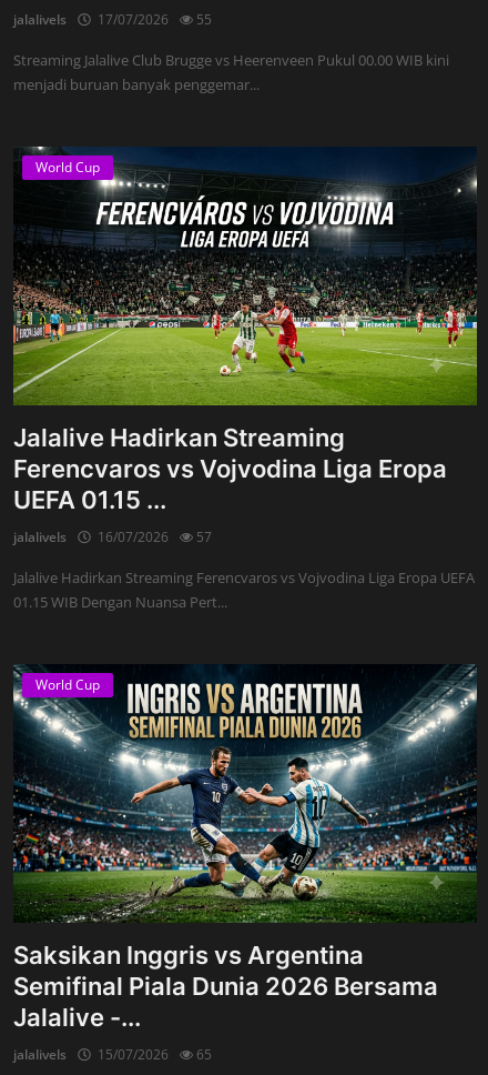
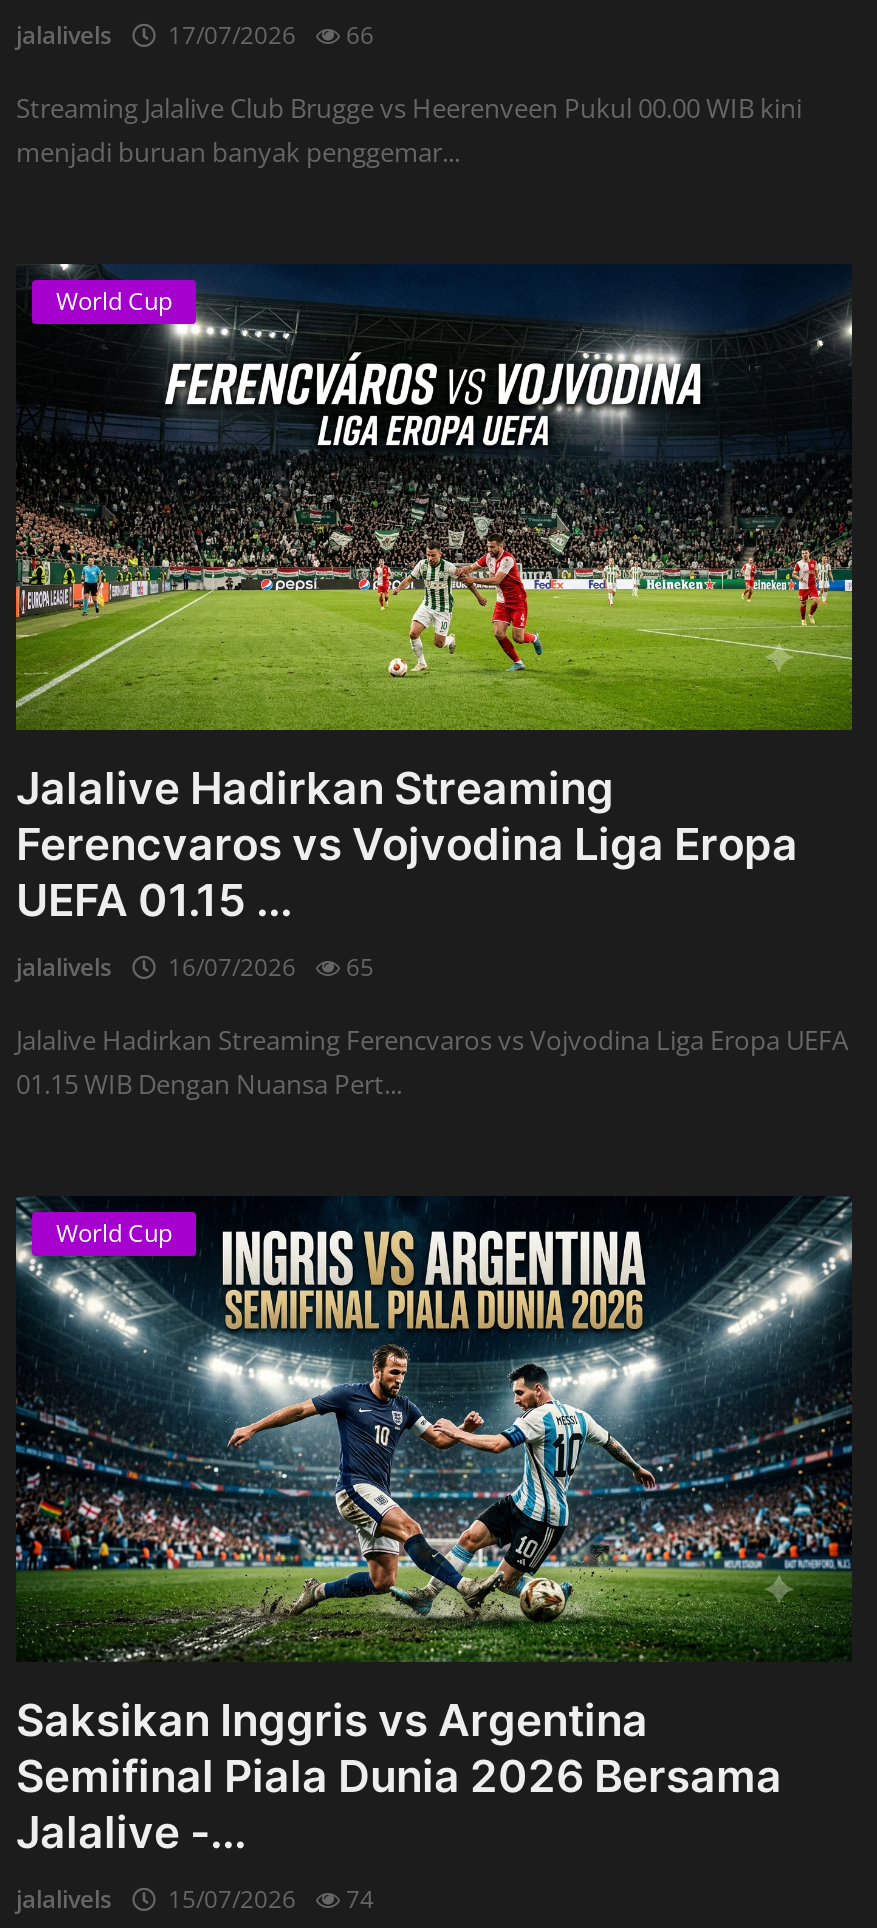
[13,10,212,28] jalalivels 17/07/2026 55 -> [16,17,374,51] jalalivels 17/07/2026 66
[13,527,212,546] jalalivels 16/07/2026 57 -> [16,950,374,984] jalalivels 16/07/2026 65
[13,1045,212,1064] jalalivels 15/07/2026 65 -> [16,1882,374,1916] jalalivels 15/07/2026 74

